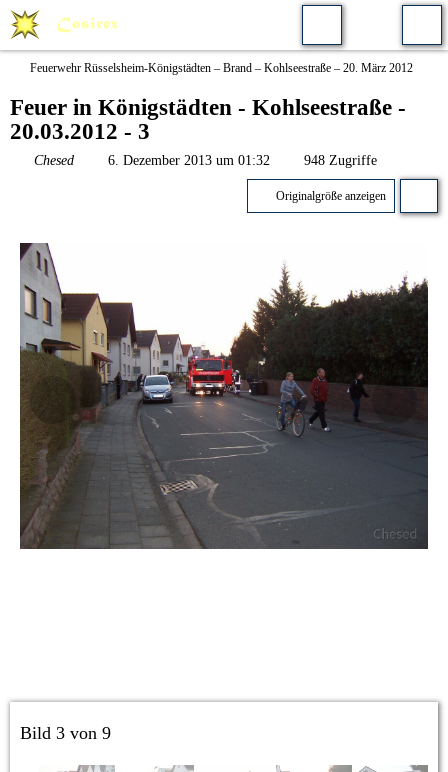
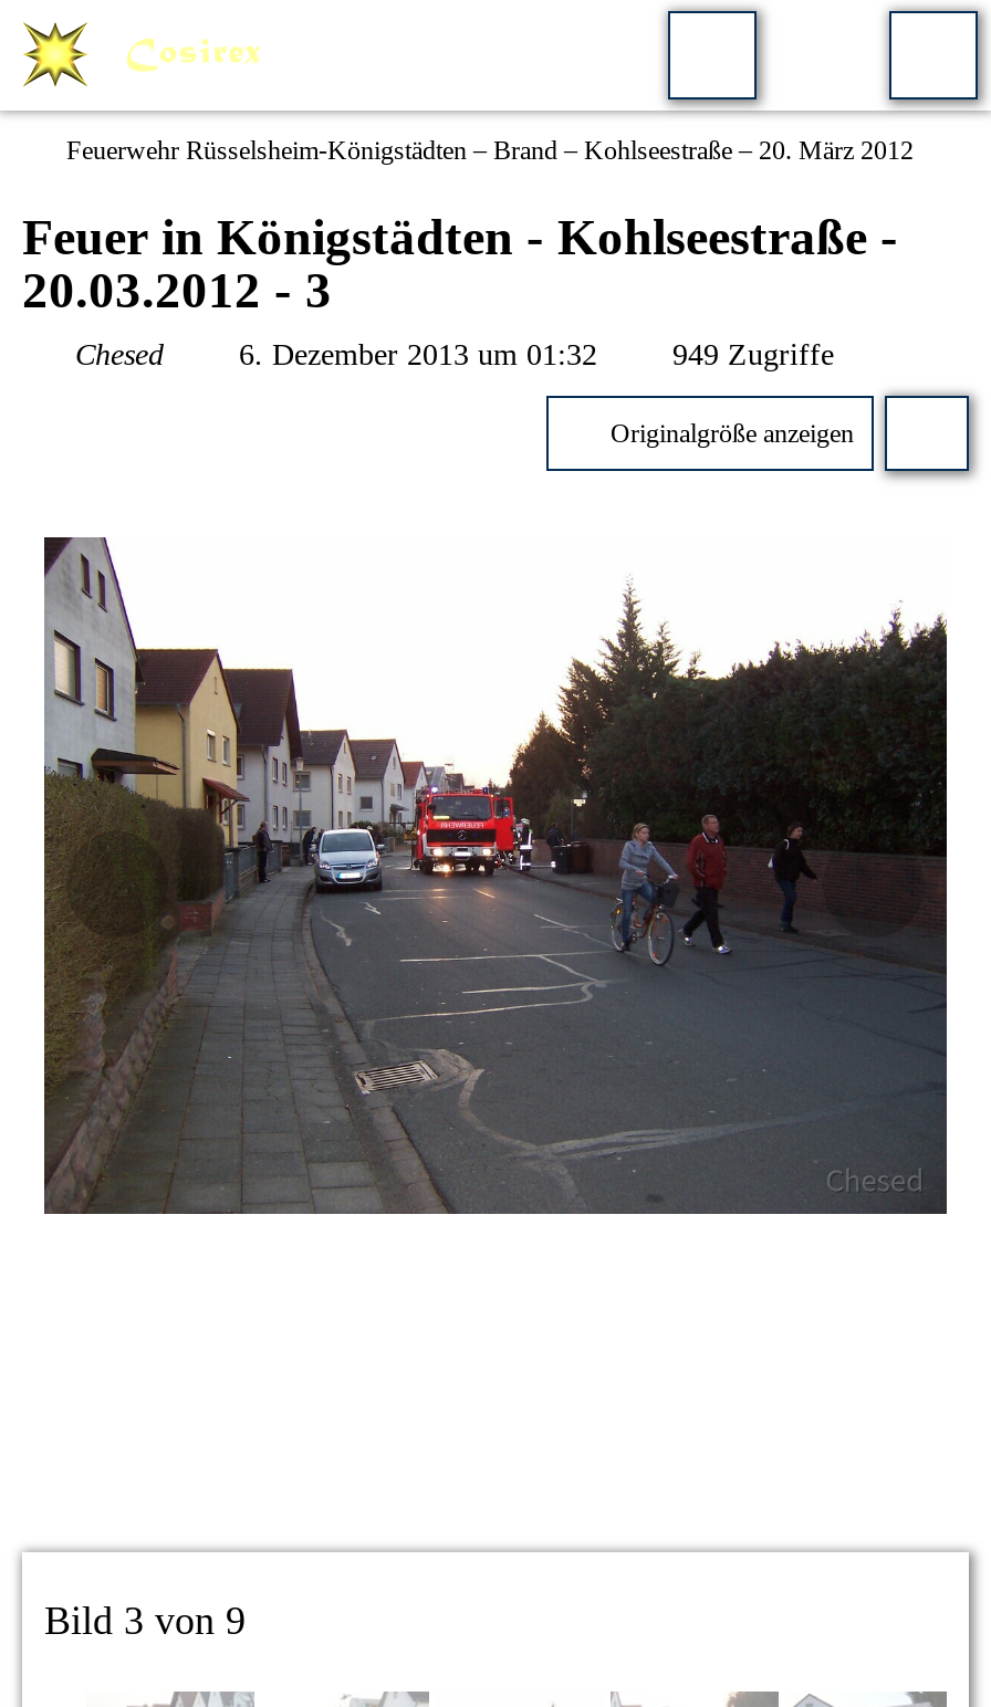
[108,153,377,168] 6. Dezember 2013 um 01:32 948 Zugriffe -> [239,338,834,371] 6. Dezember 2013 um 01:32 949 Zugriffe

